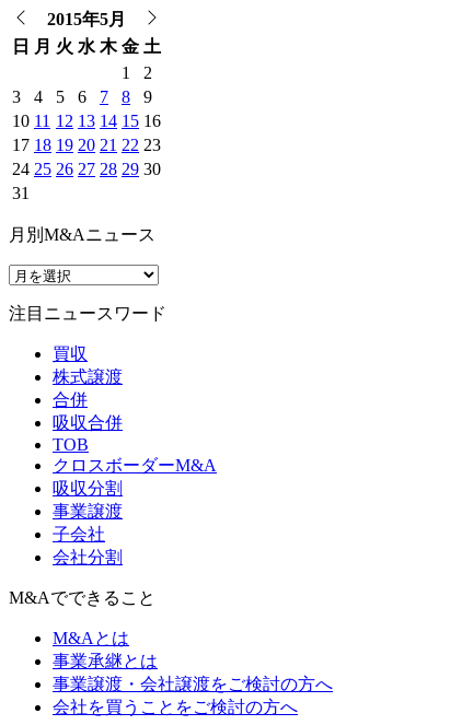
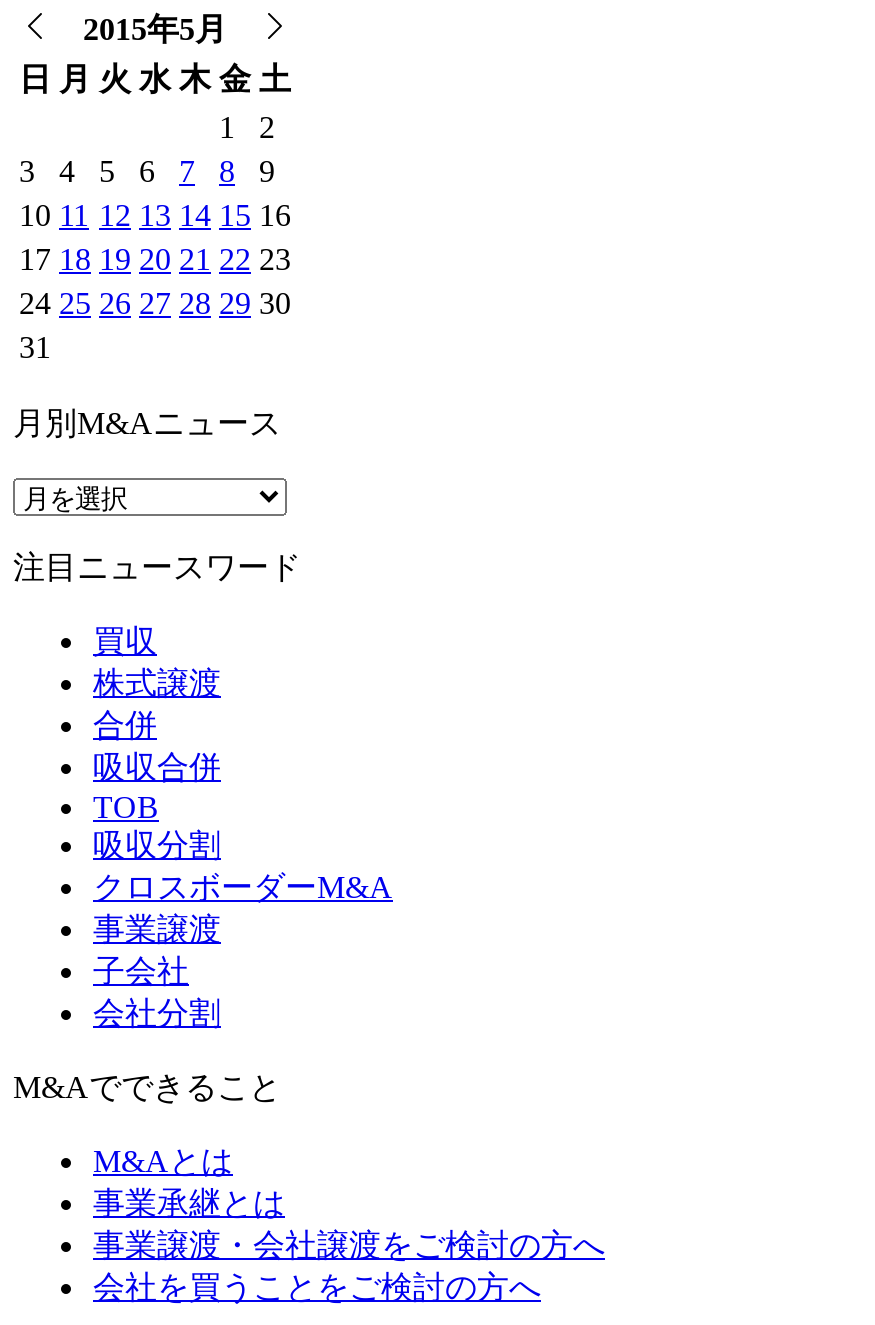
moved [53,456,217,474] -> [93,869,393,903]: クロスボーダーM&A
moved [53,479,123,497] -> [93,827,221,861]: 吸収分割

